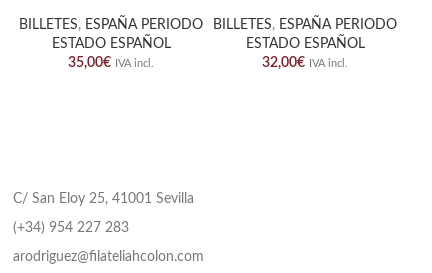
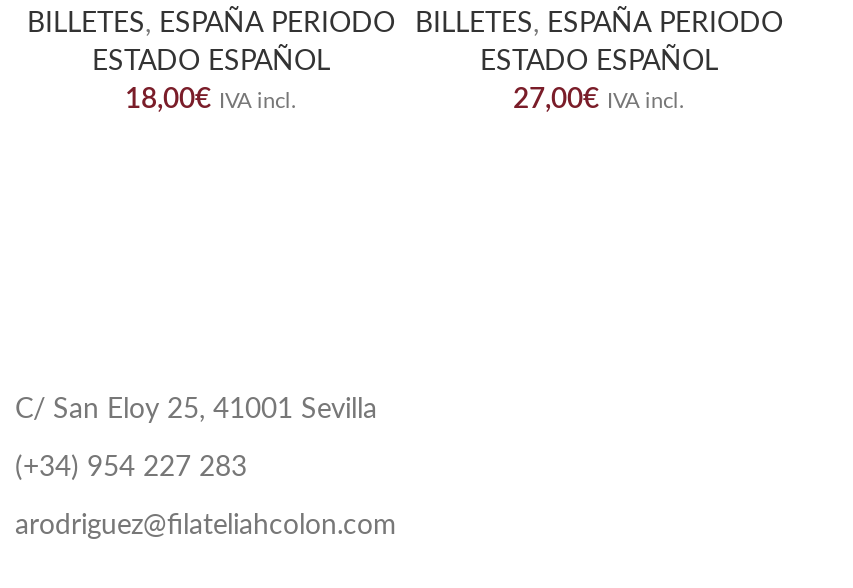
[68,56,154,70] 35,00€ IVA incl. -> [125,85,297,113] 18,00€ IVA incl.
[262,56,348,70] 32,00€ IVA incl. -> [513,85,685,113] 27,00€ IVA incl.

